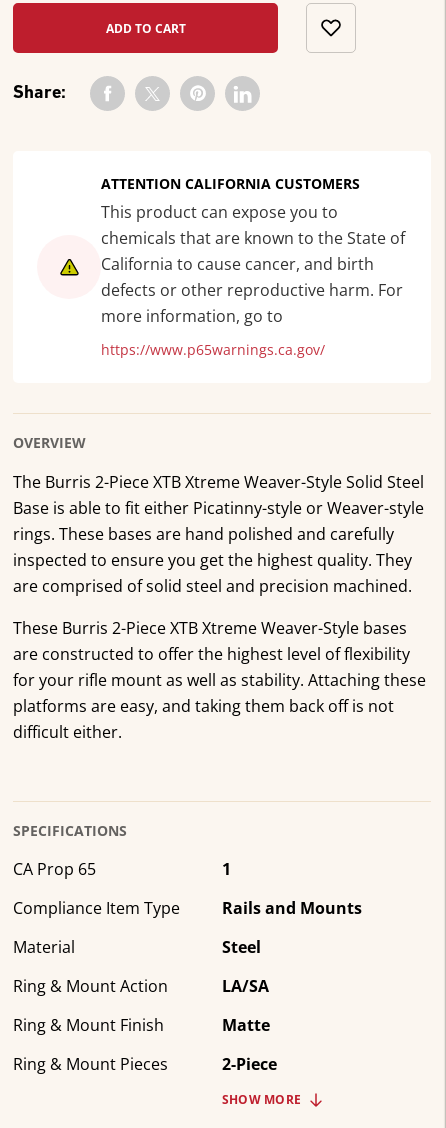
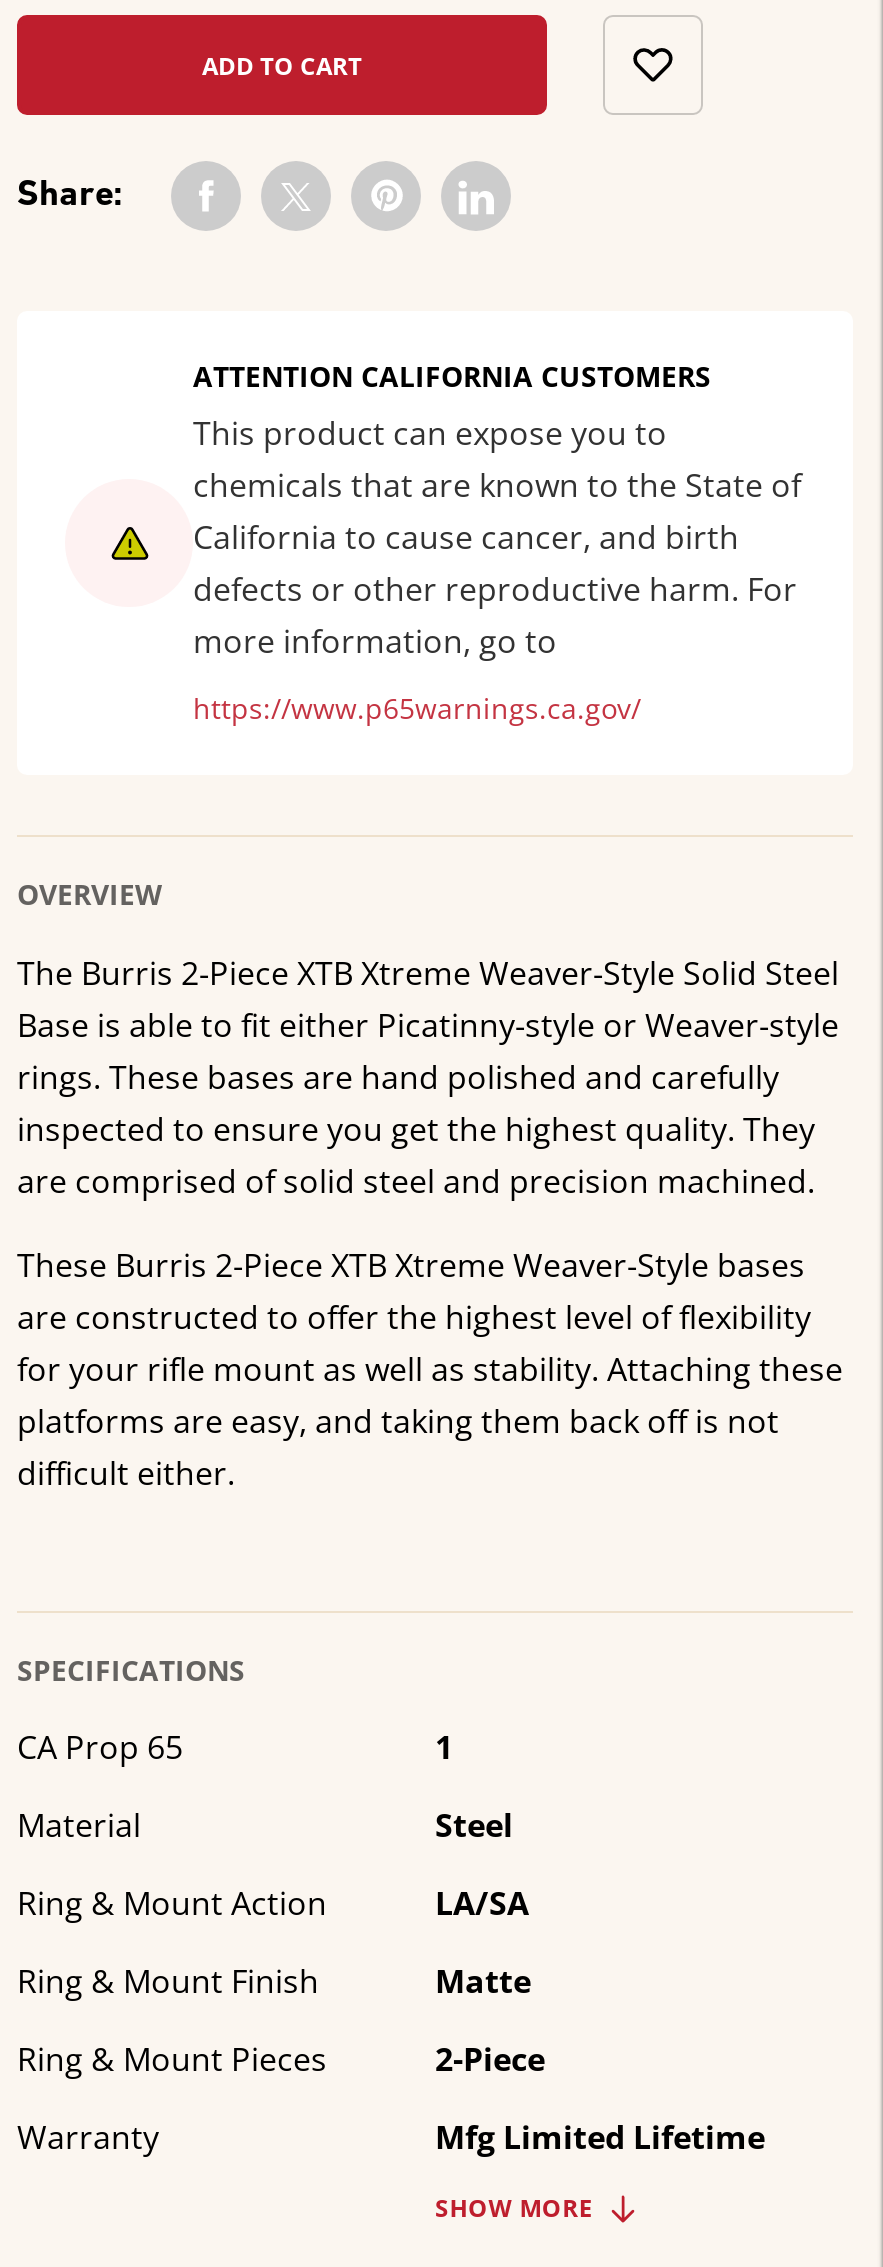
[13,897,362,919] Compliance Item Type | Rails and Mounts -> none
moved [13,936,277,1075] -> [17,1803,545,2081]: Material | Steel | Ring & Mount Action | LA/SA | Ring & Mount Finish | Matte | Ring & Mount Pieces | 2-Piece
none -> [17,2115,765,2159] Warranty | Mfg Limited Lifetime

